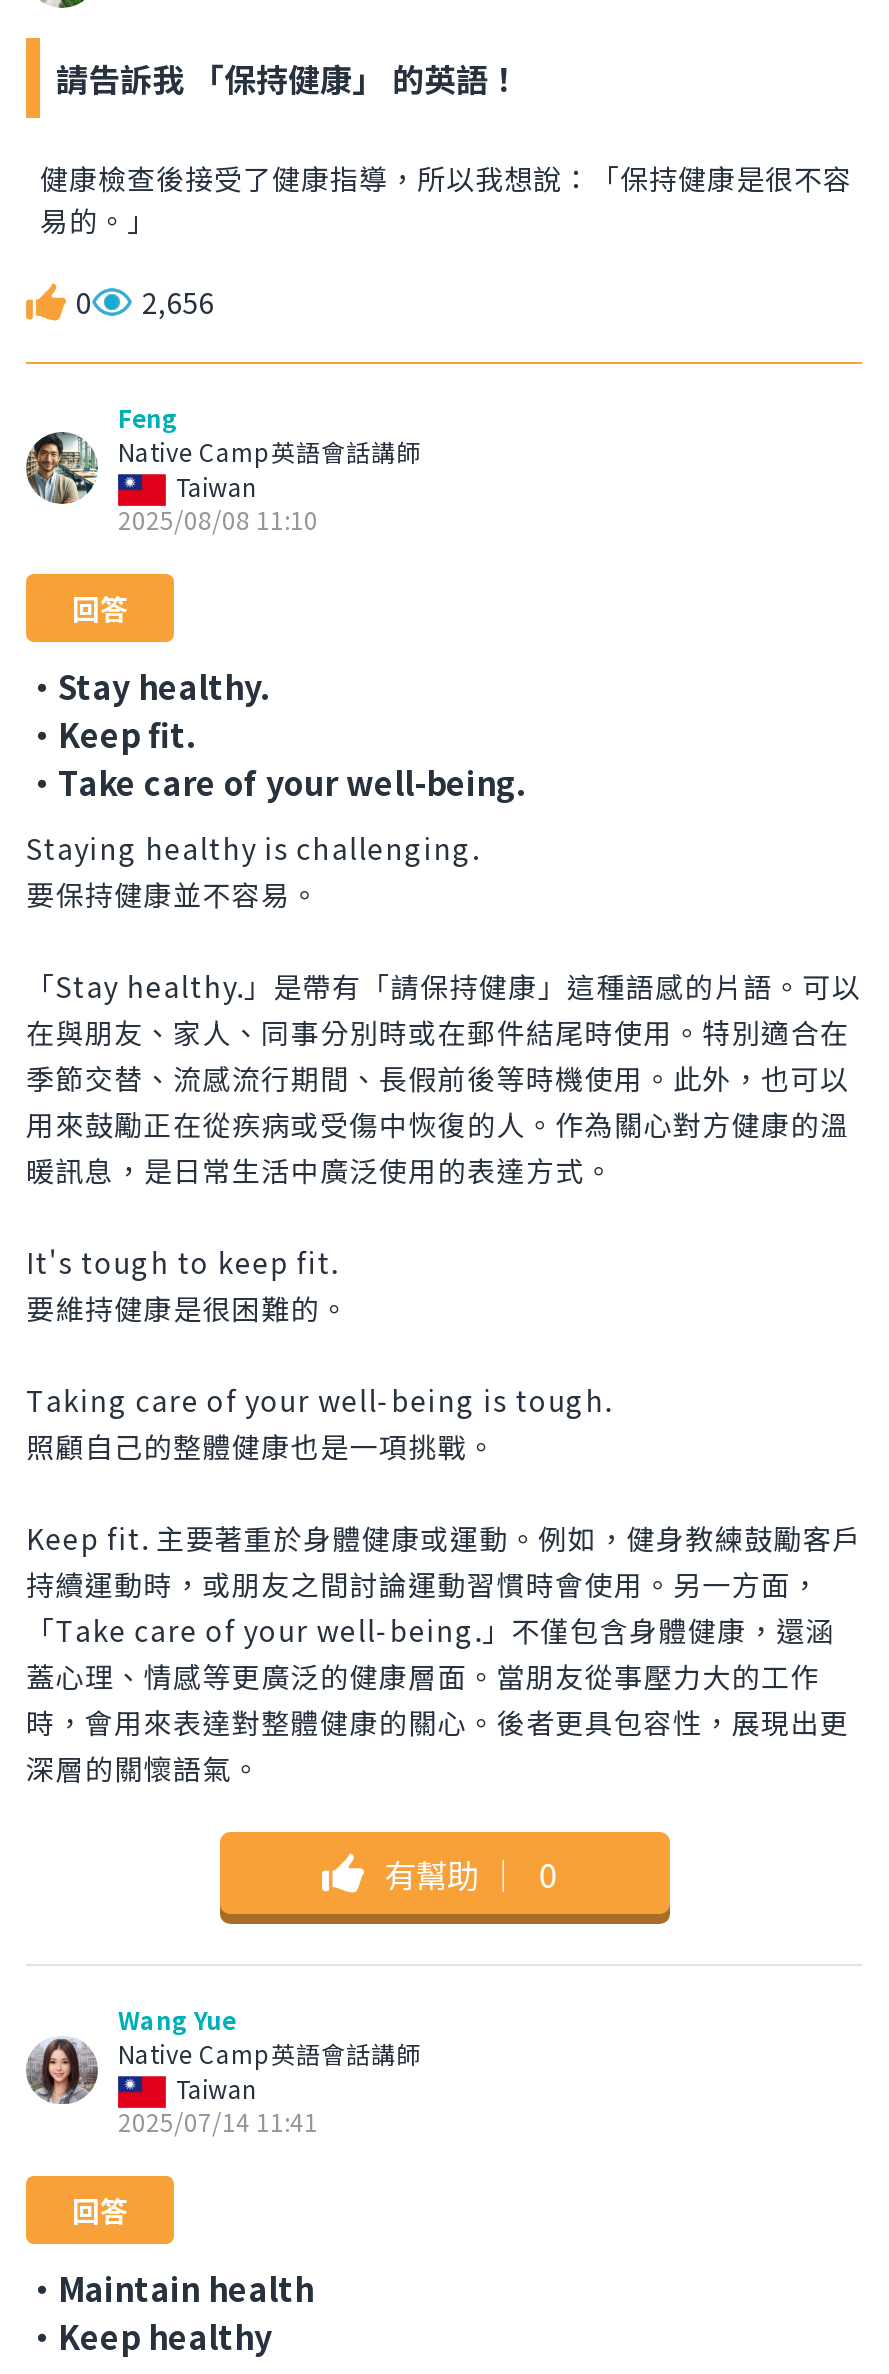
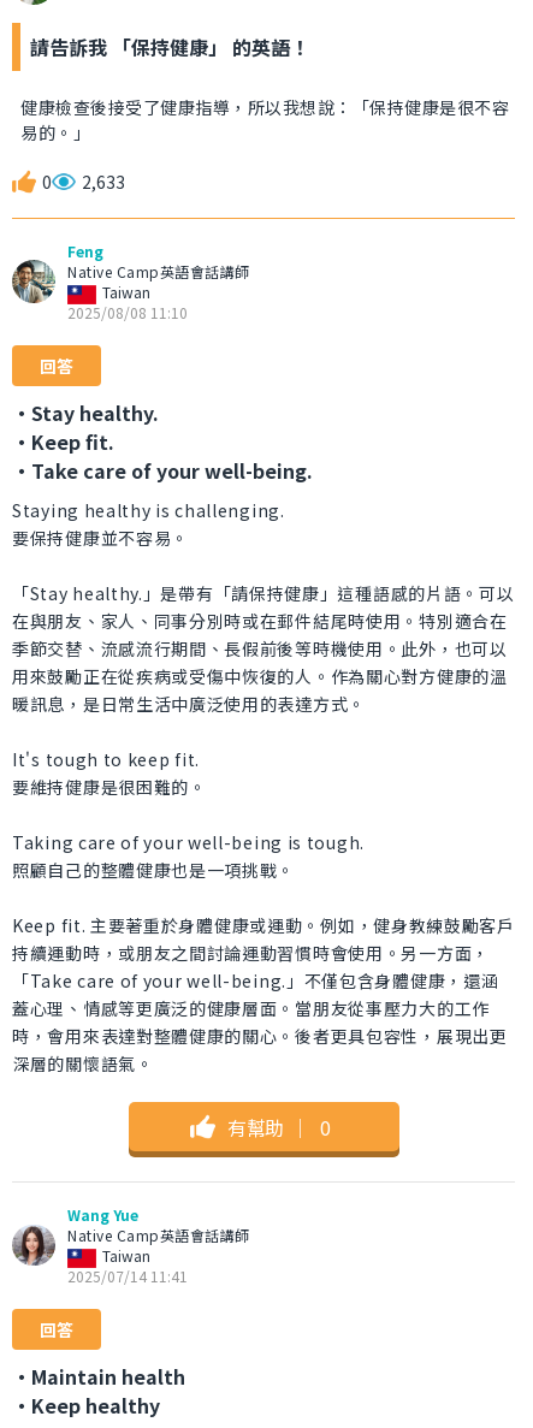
[76,282,214,322] 0 2,656 -> [42,170,125,194] 0 2,633

